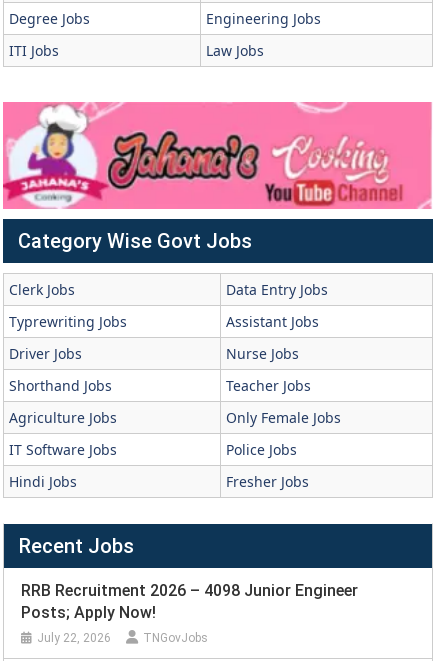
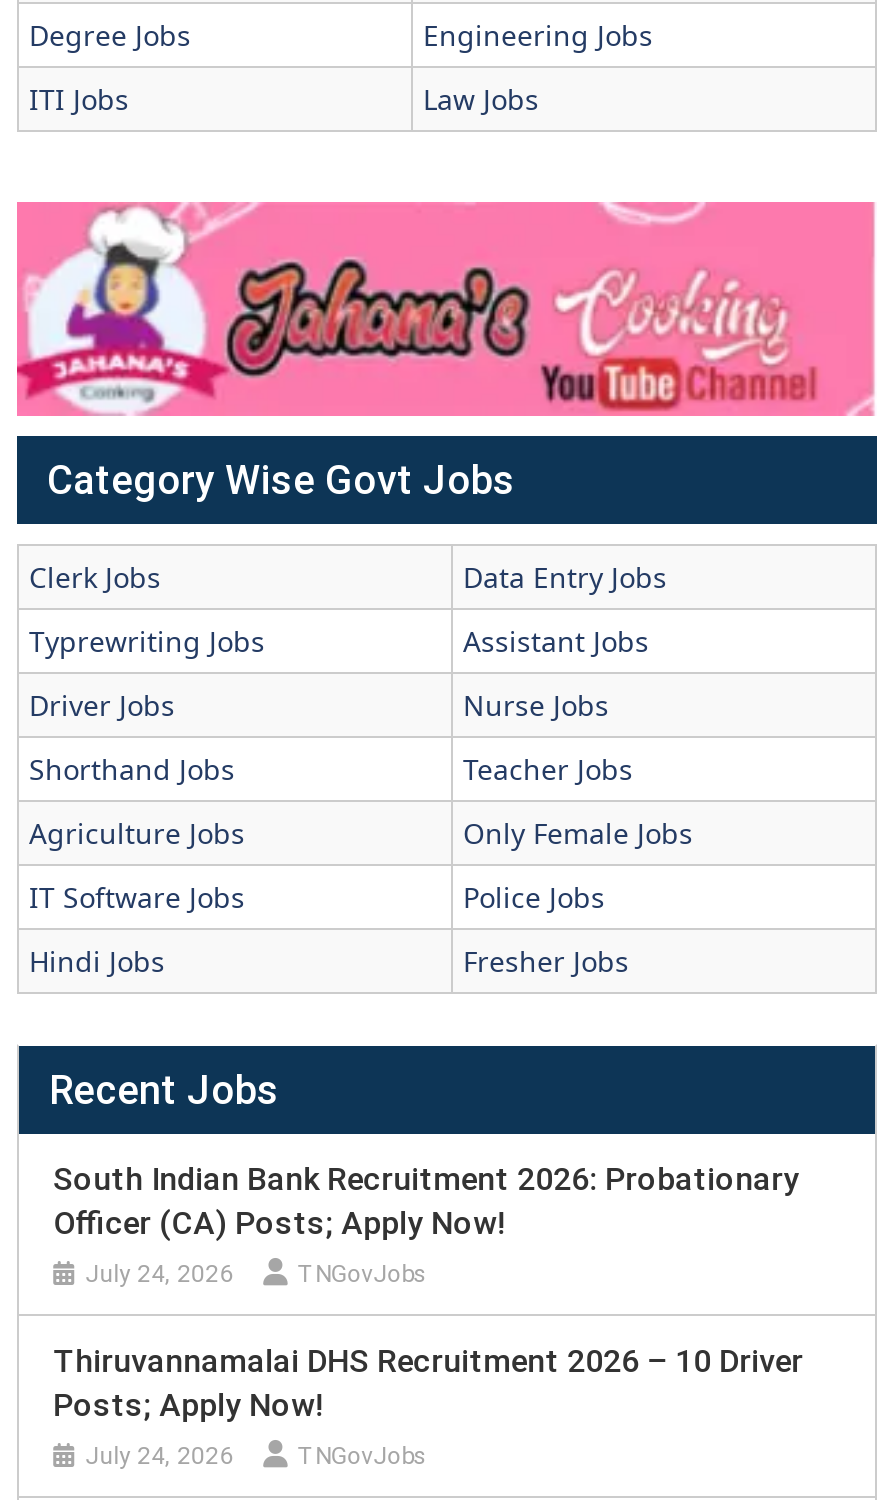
[21,581,358,600] RRB Recruitment 2026 – 4098 Junior Engineer -> [53,1160,803,1380] South Indian Bank Recruitment 2026: Probationary | Officer (CA) Posts; Apply Now! | July 24, 2026 | TNGovJobs | Thiruvannamalai DHS Recruitment 2026 – 10 Driver
[37,631,111,645] July 22, 2026 -> [85,1442,233,1470] July 24, 2026

